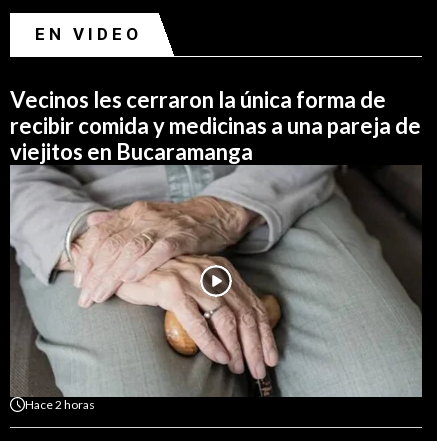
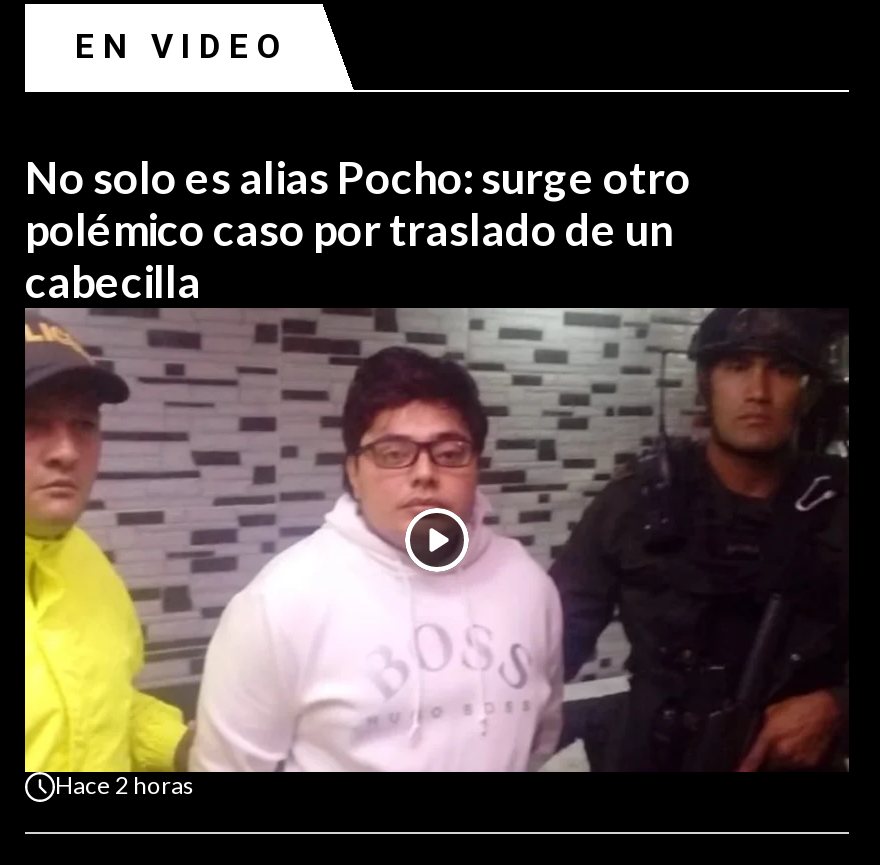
[10,86,421,165] Vecinos les cerraron la única forma de | recibir comida y medicinas a una pareja de | viejitos en Bucaramanga -> [25,149,691,307] No solo es alias Pocho: surge otro | polémico caso por traslado de un | cabecilla
[9,166,423,398] [image] -> [23,307,849,775] [image]

